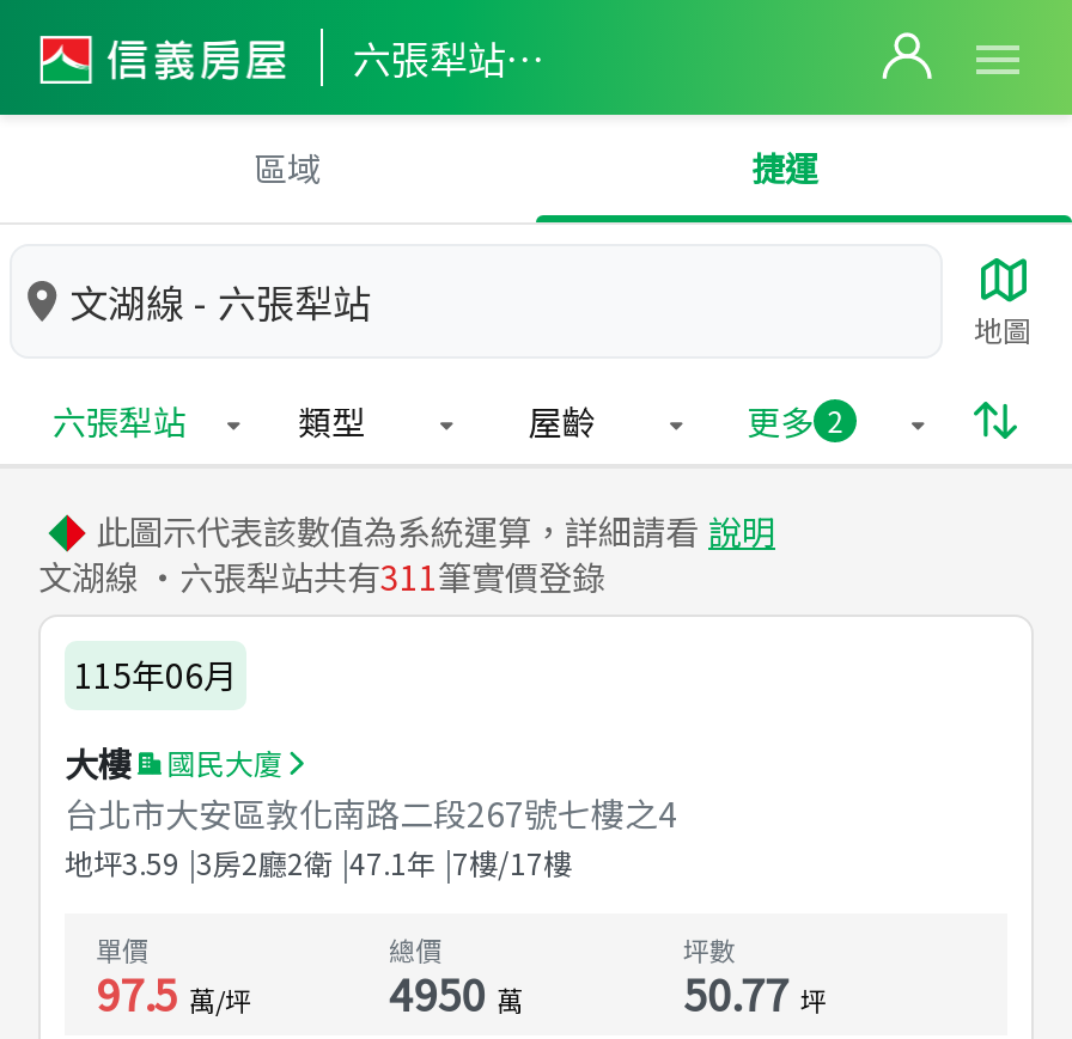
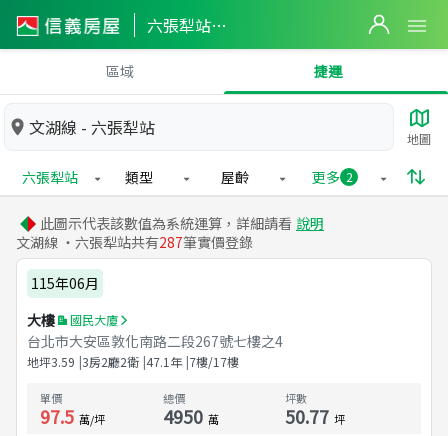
[38,552,605,600] 文湖線 ・六張犁站共有311筆實價登錄 -> [16,232,253,252] 文湖線 ・六張犁站共有287筆實價登錄

